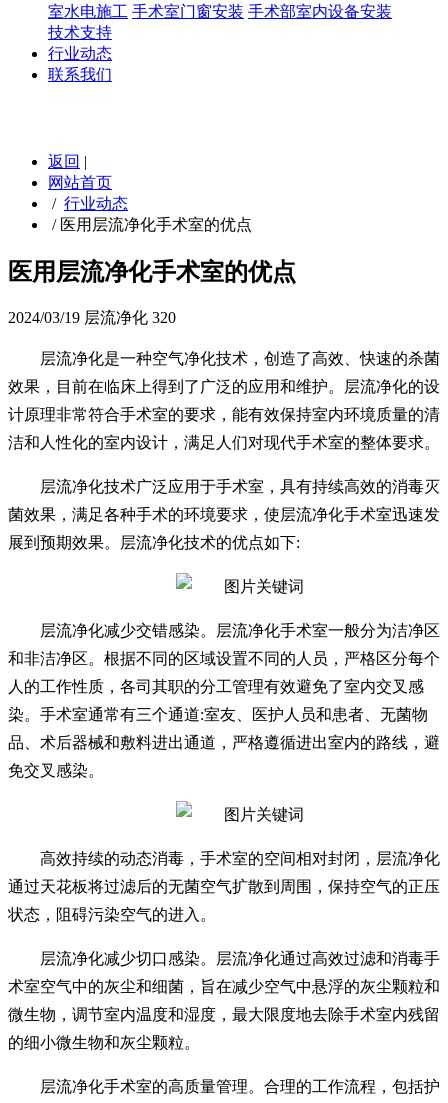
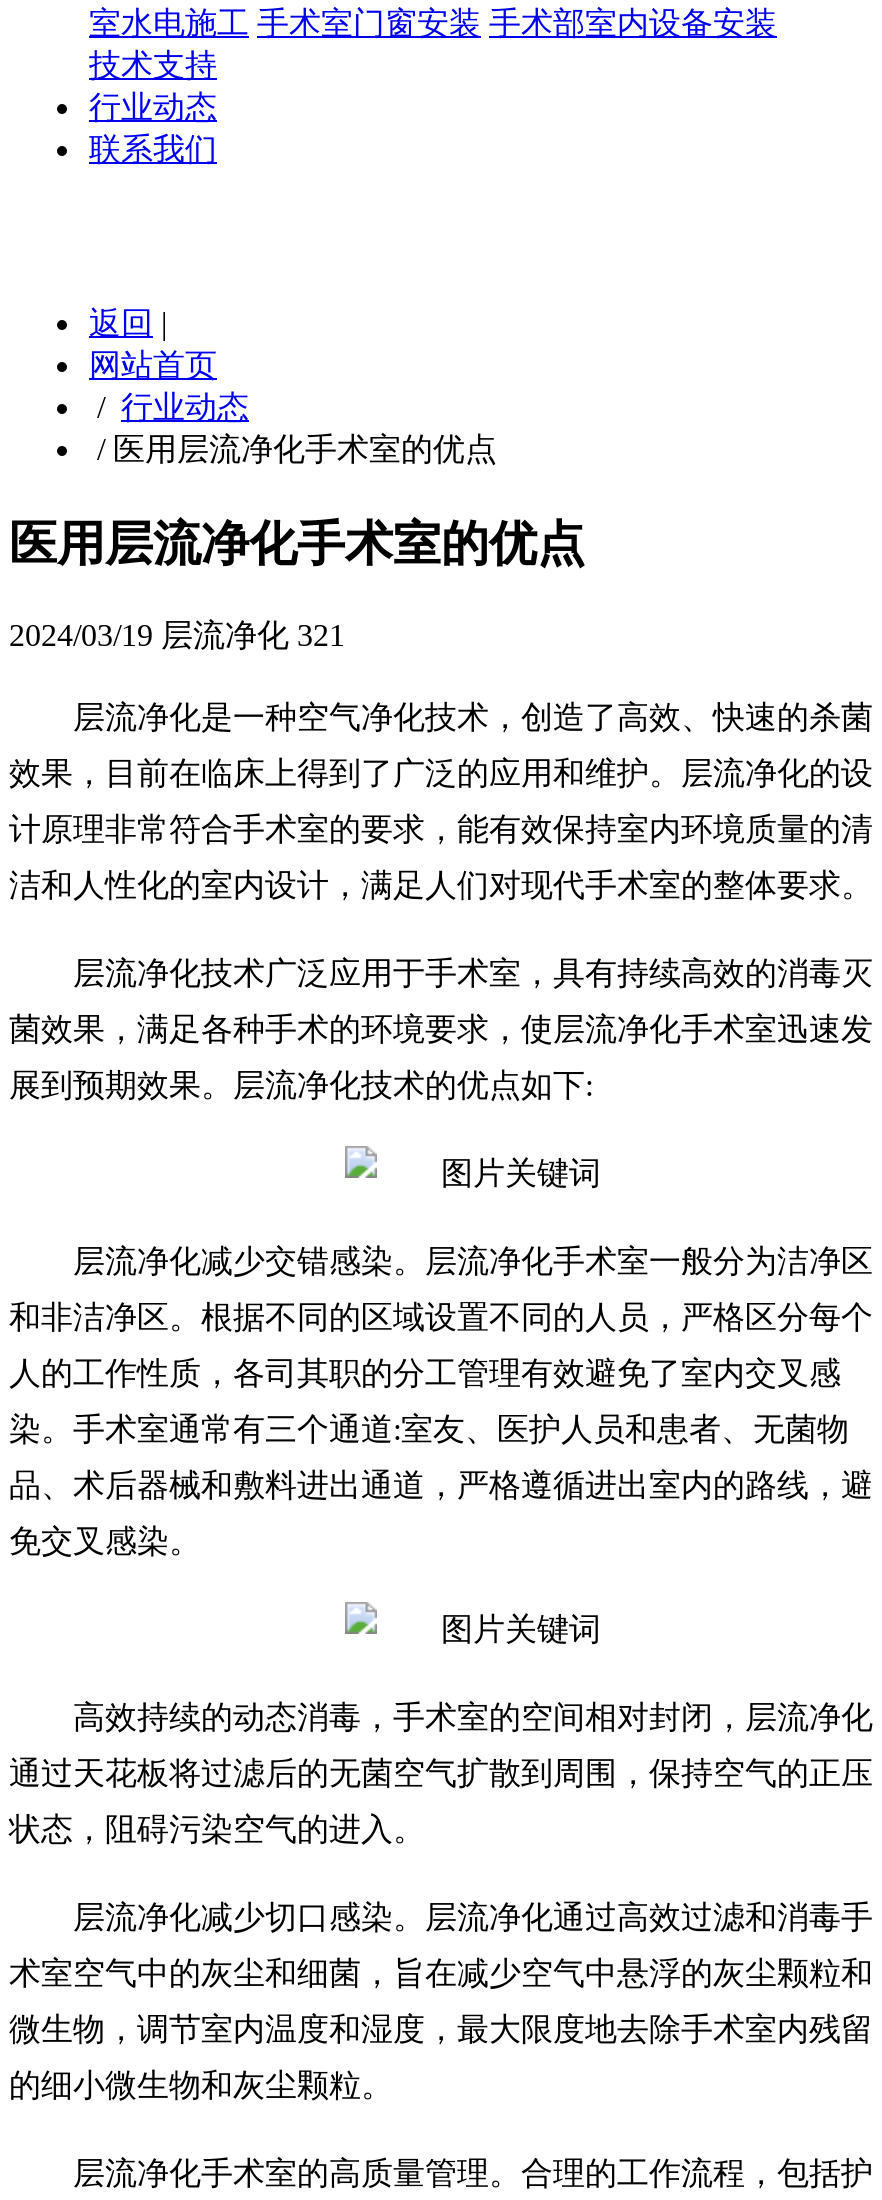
[8,309,176,326] 2024/03/19 层流净化 320 -> [9,618,345,652] 2024/03/19 层流净化 321

